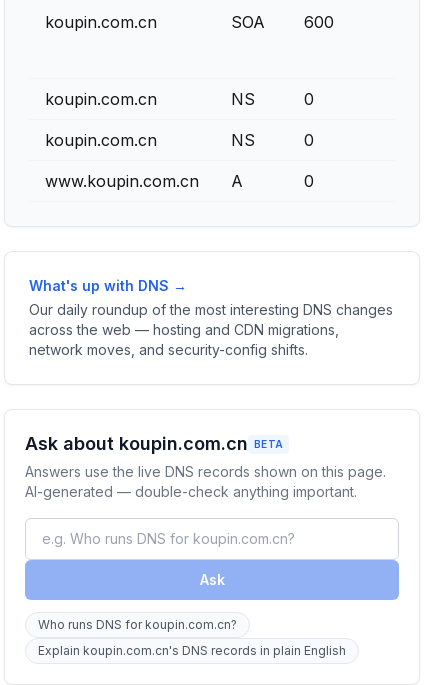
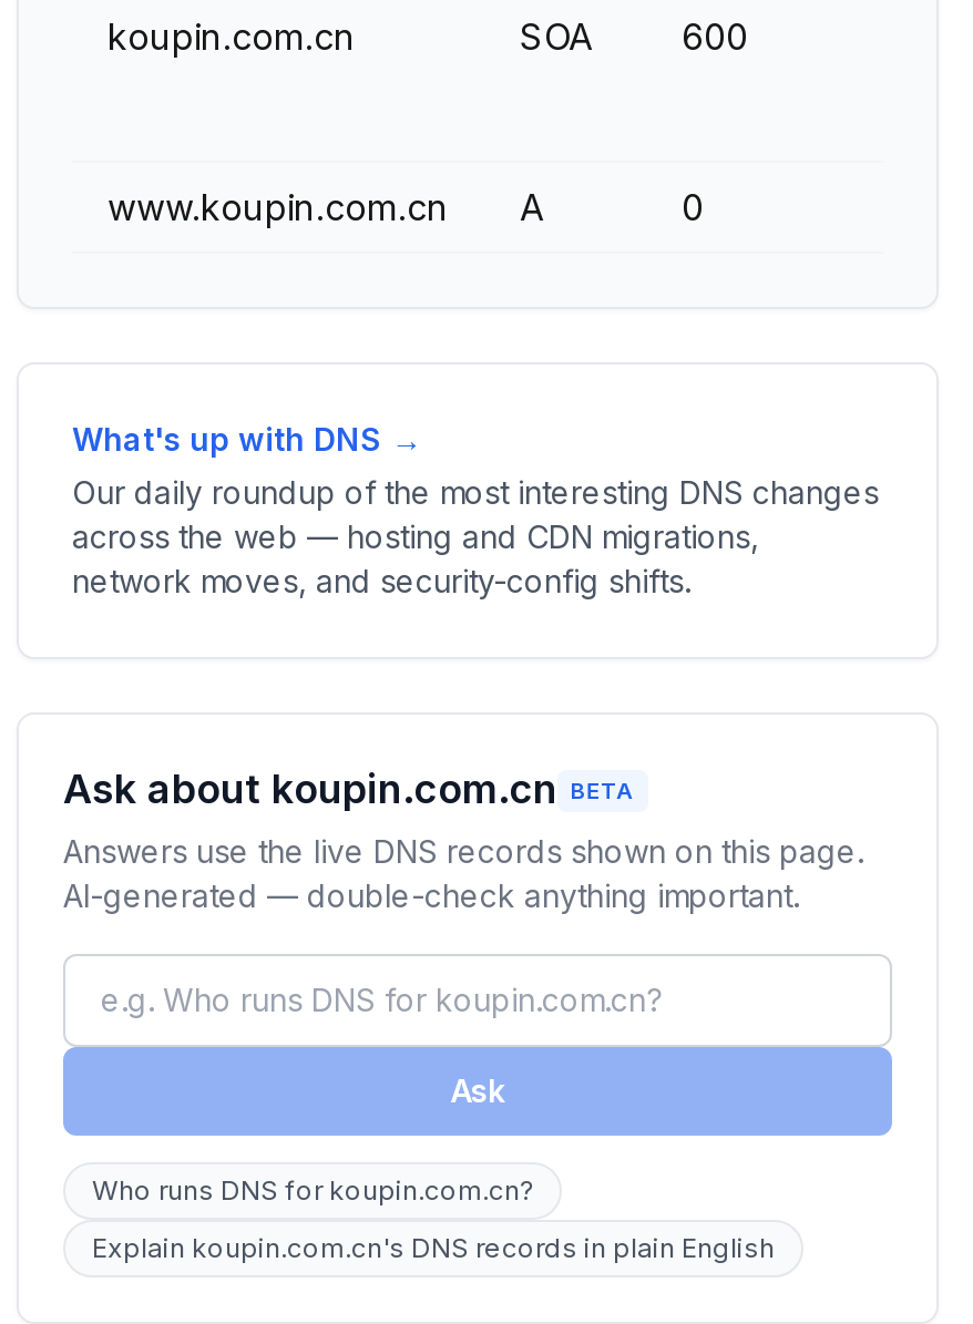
[45,89,314,150] koupin.com.cn | NS | 0 | koupin.com.cn | NS | 0 -> none

